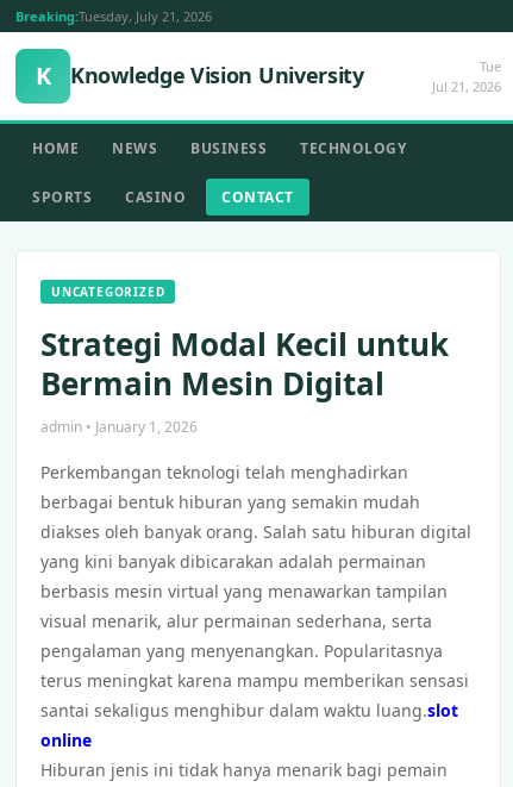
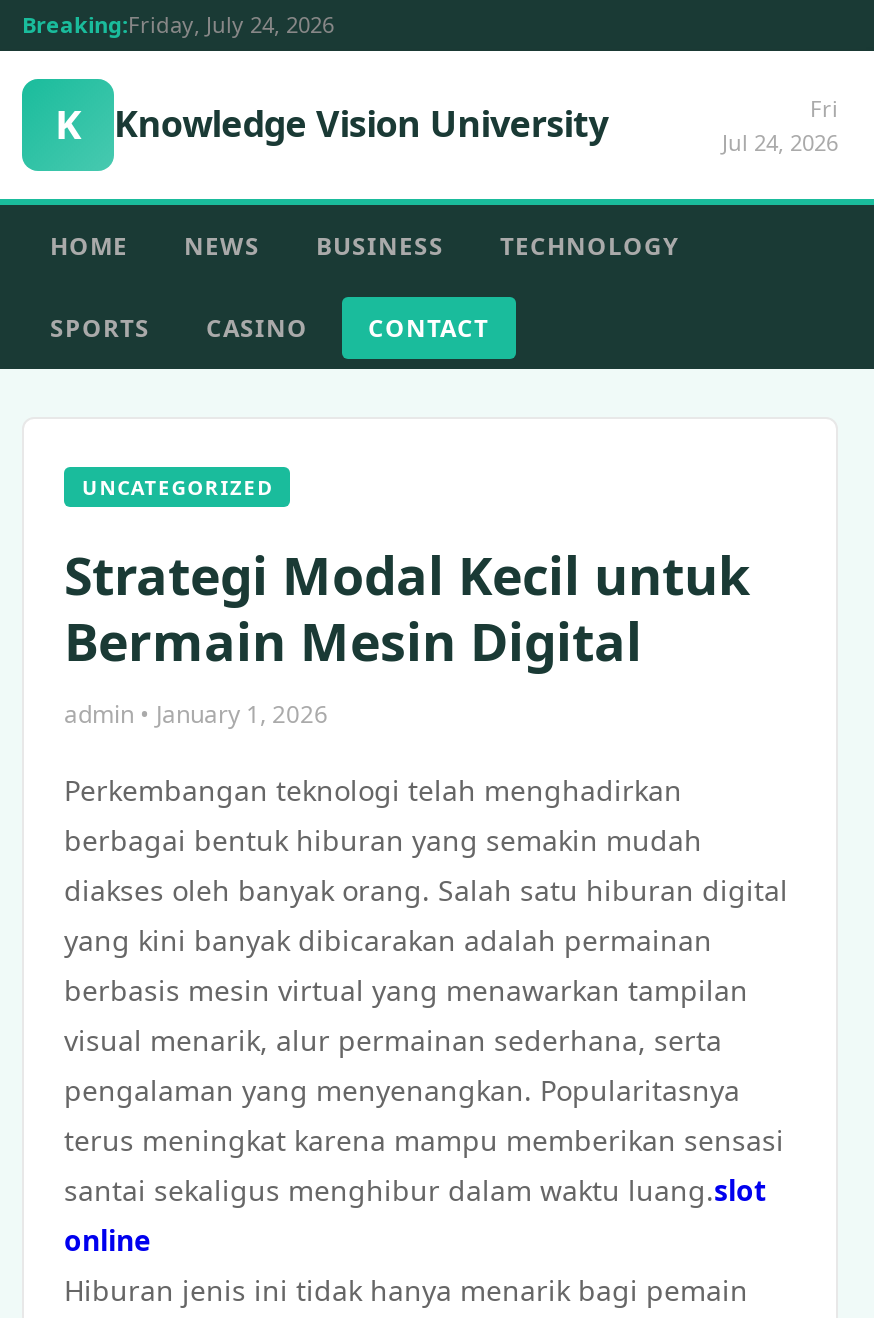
[15,7,212,25] Breaking:Tuesday, July 21, 2026 -> [22,9,334,39] Breaking:Friday, July 24, 2026
[432,57,501,95] Tue | Jul 21, 2026 -> [722,93,838,157] Fri | Jul 24, 2026

